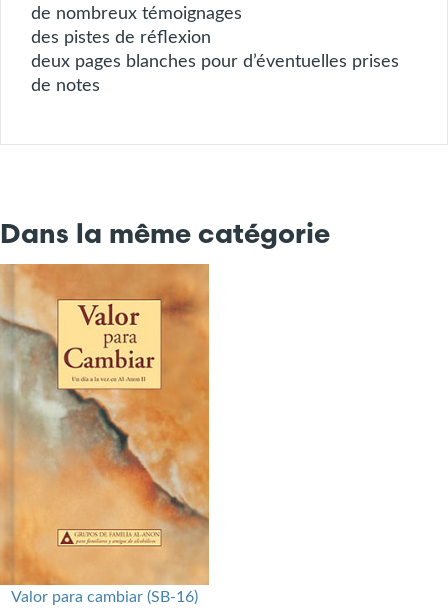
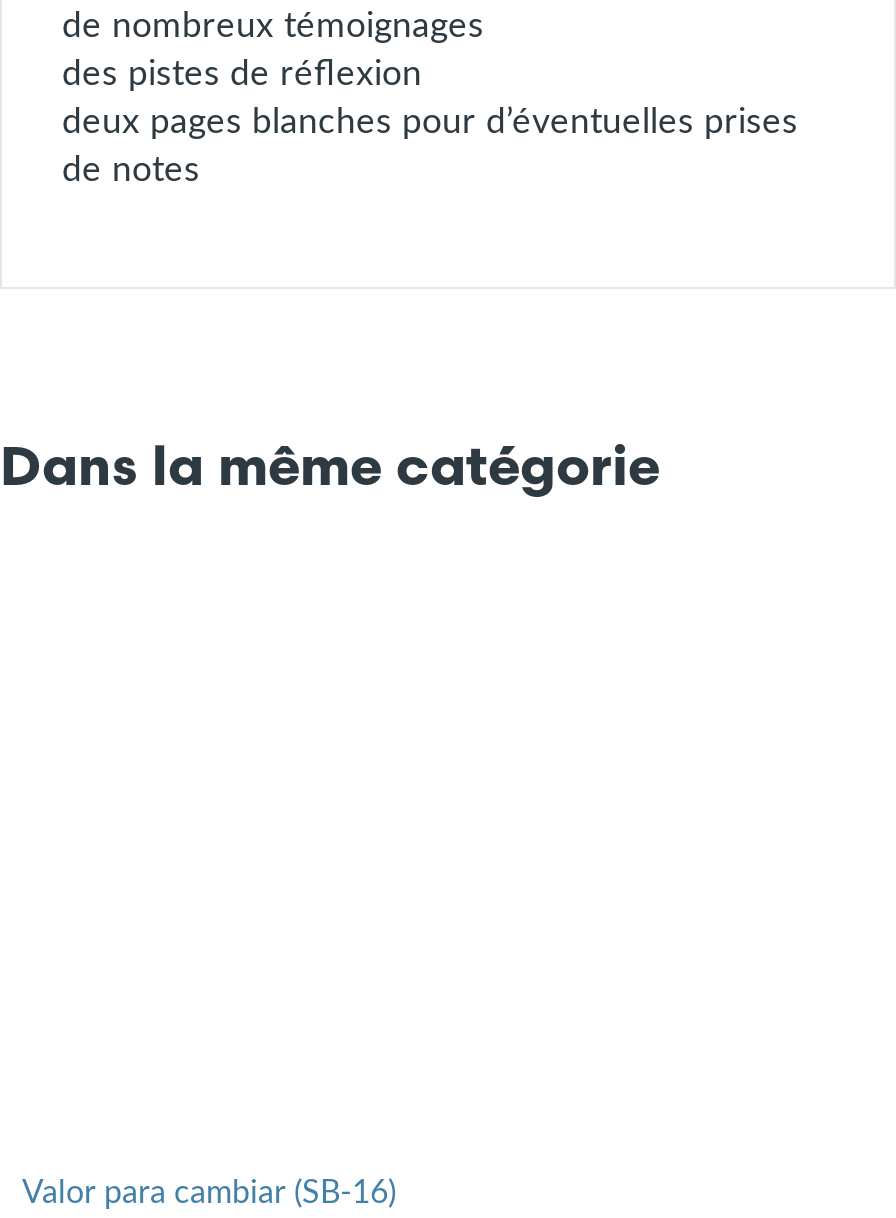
[3,263,210,586] [image] -> none

